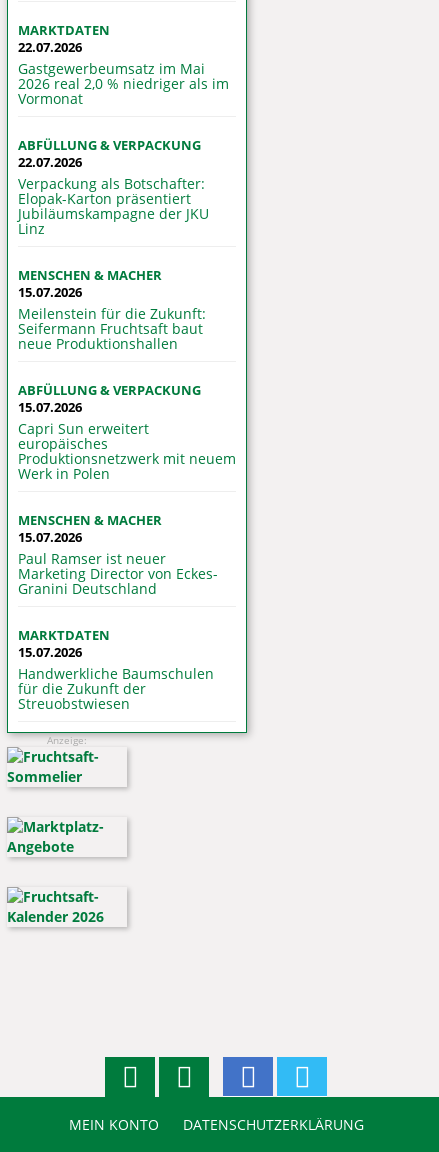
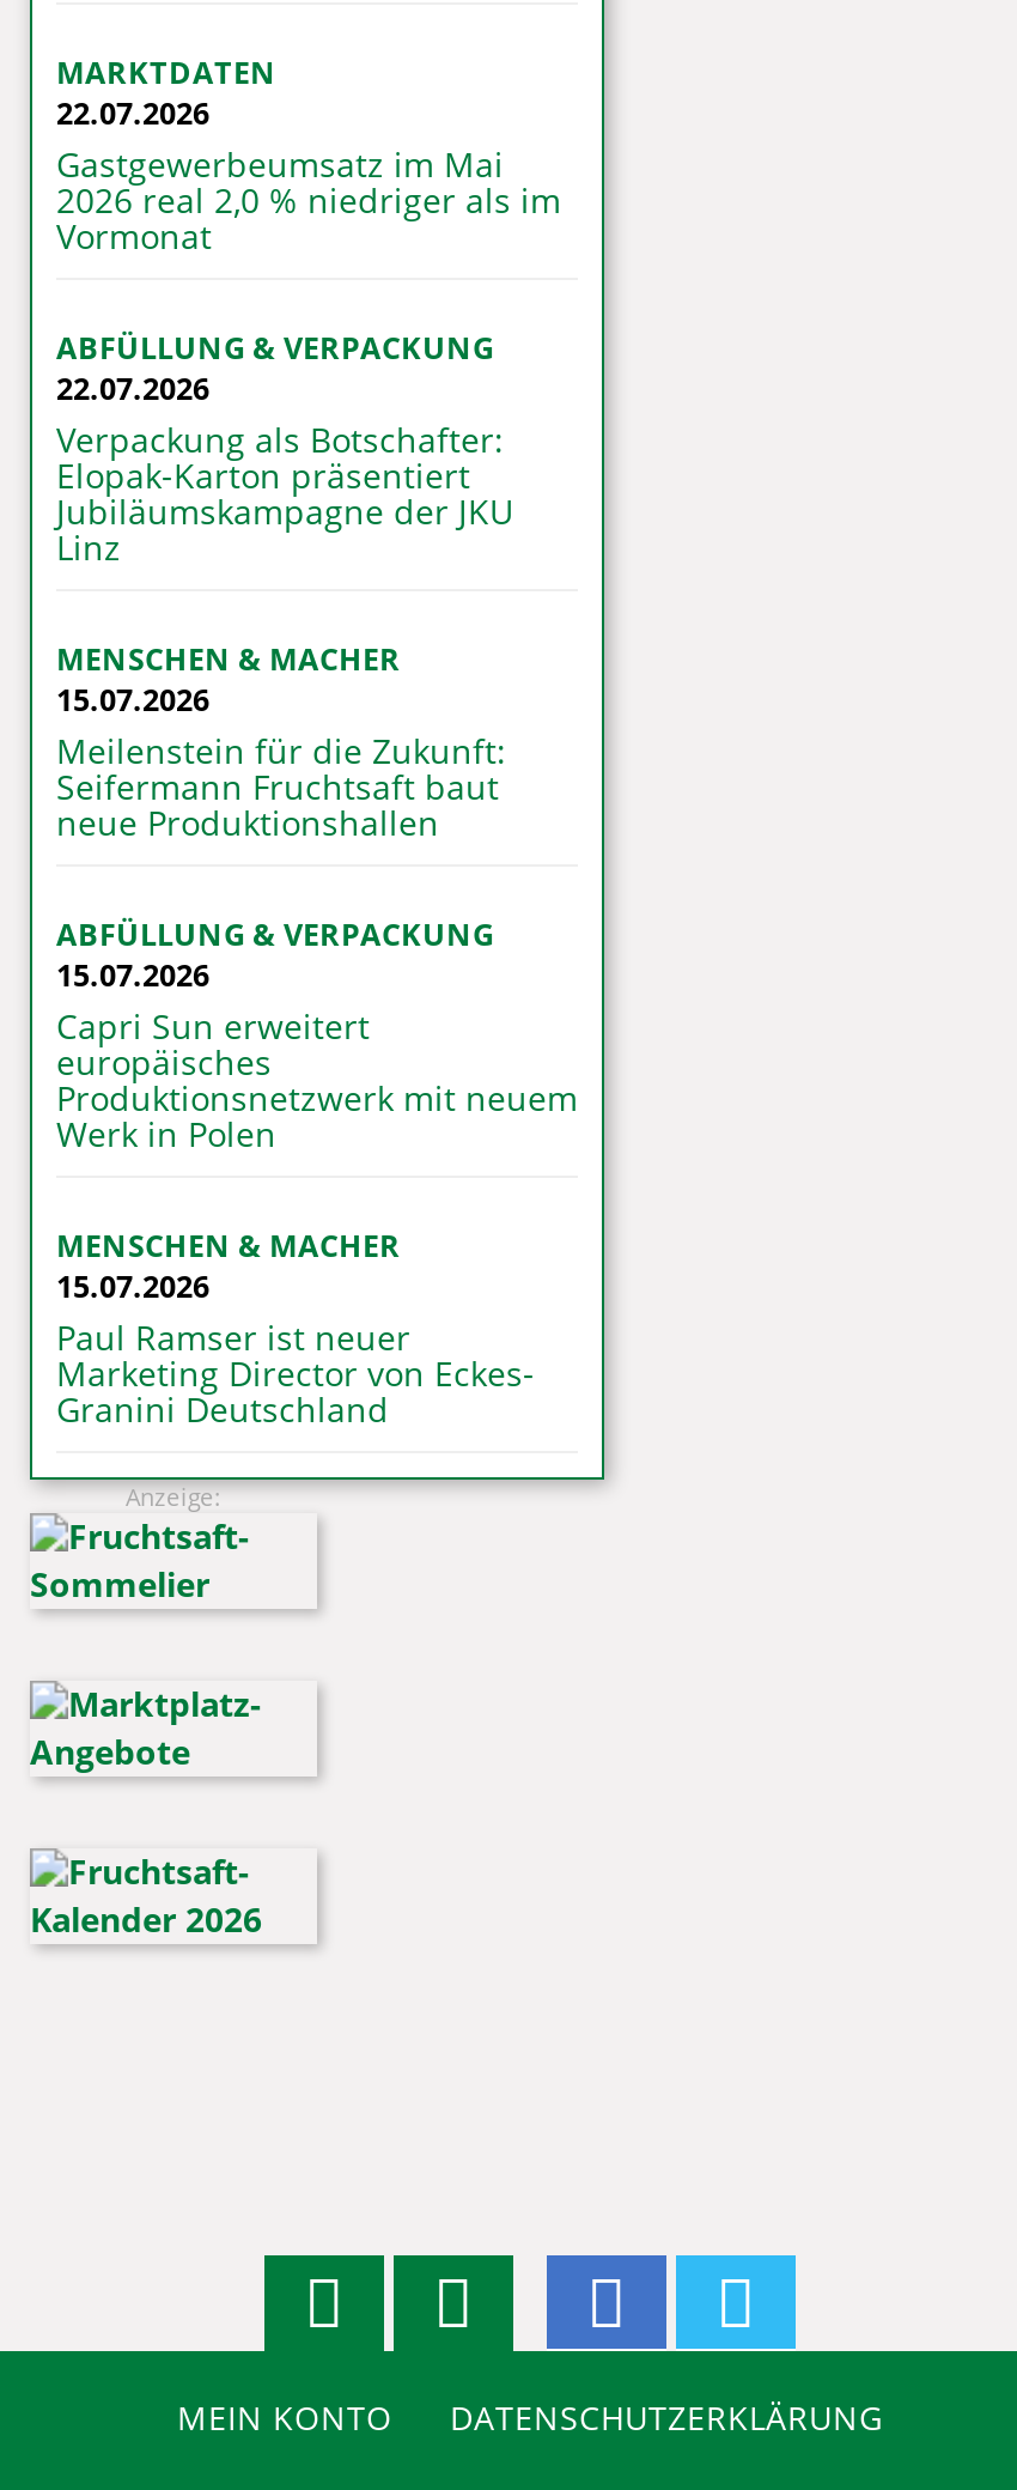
[18,627,214,713] MARKTDATEN | 15.07.2026 | Handwerkliche Baumschulen | für die Zukunft der | Streuobstwiesen -> none

